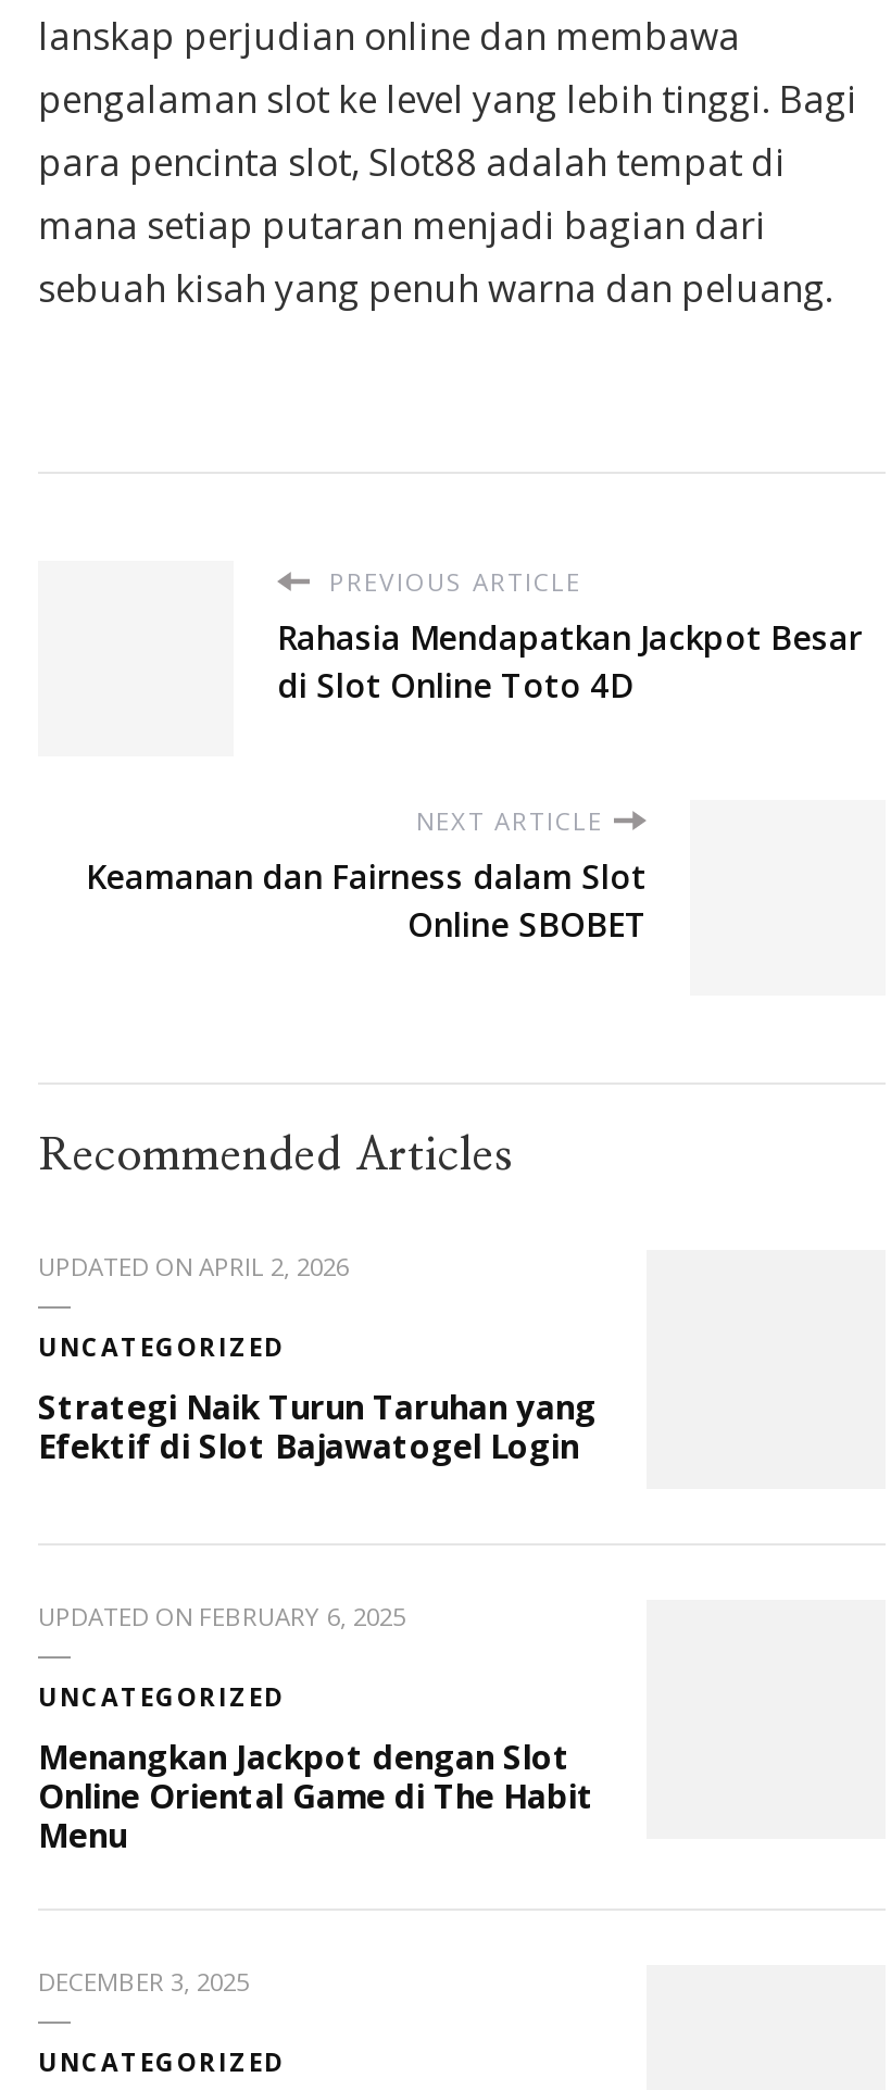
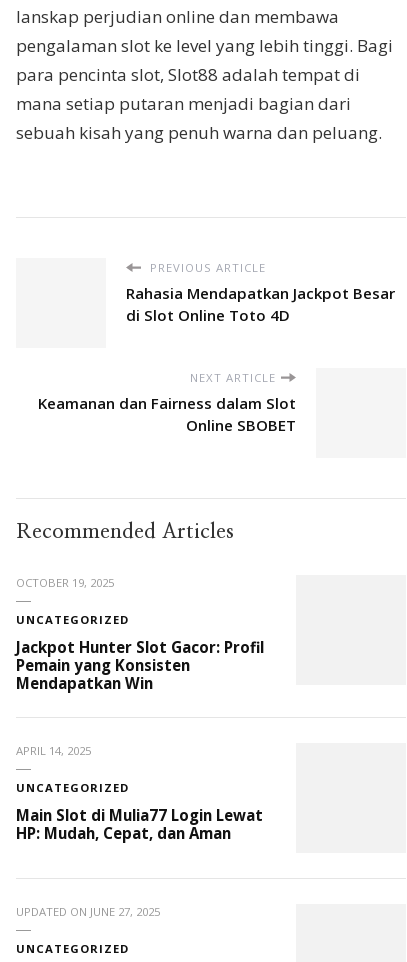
[38,1249,349,1282] UPDATED ON APRIL 2, 2026 -> [16,575,114,590] OCTOBER 19, 2025
[38,1384,597,1467] Strategi Naik Turun Taruhan yang | Efektif di Slot Bajawatogel Login -> [16,637,264,693] Jackpot Hunter Slot Gacor: Profil | Pemain yang Konsisten | Mendapatkan Win
[38,1599,405,1632] UPDATED ON FEBRUARY 6, 2025 -> [16,743,91,758] APRIL 14, 2025
[38,1734,594,1856] Menangkan Jackpot dengan Slot | Online Oriental Game di The Habit | Menu -> [16,805,263,843] Main Slot di Mulia77 Login Lewat | HP: Mudah, Cepat, dan Aman
[38,1965,249,1997] DECEMBER 3, 2025 -> [16,904,160,919] UPDATED ON JUNE 27, 2025

